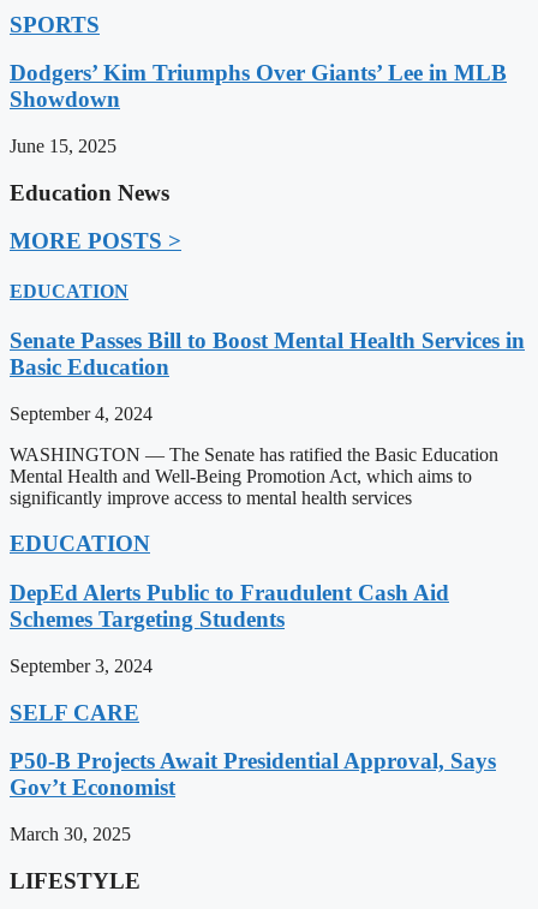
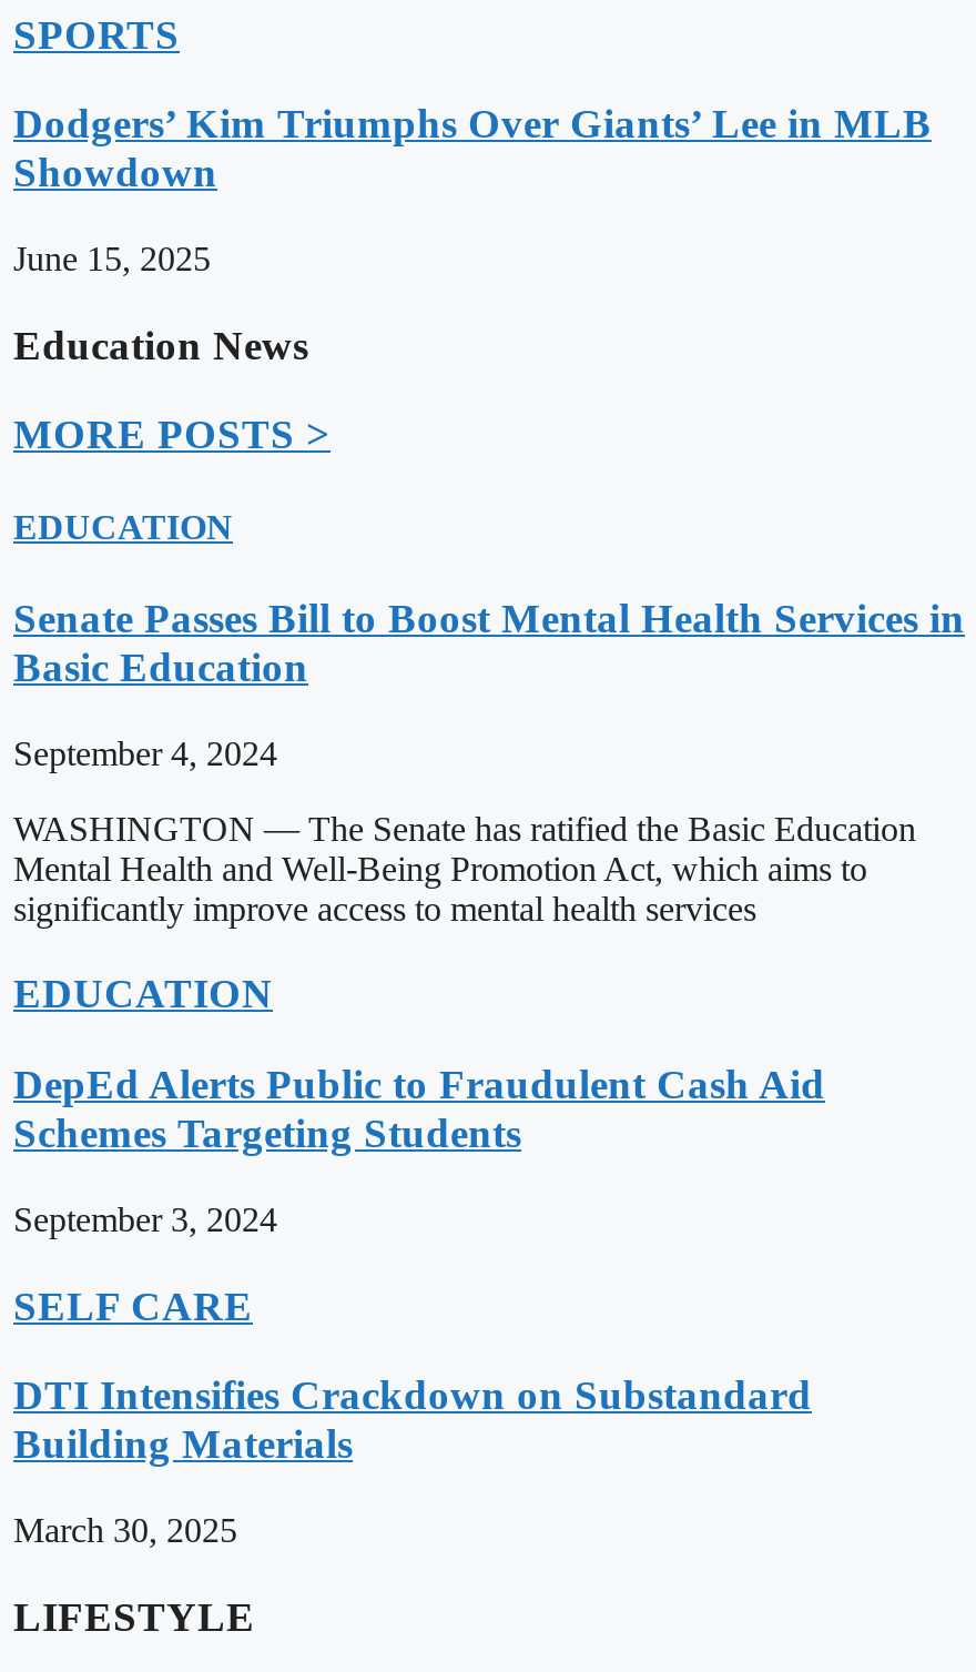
[10,748,496,800] P50-B Projects Await Presidential Approval, Says | Gov’t Economist -> [13,1372,812,1467] DTI Intensifies Crackdown on Substandard | Building Materials

